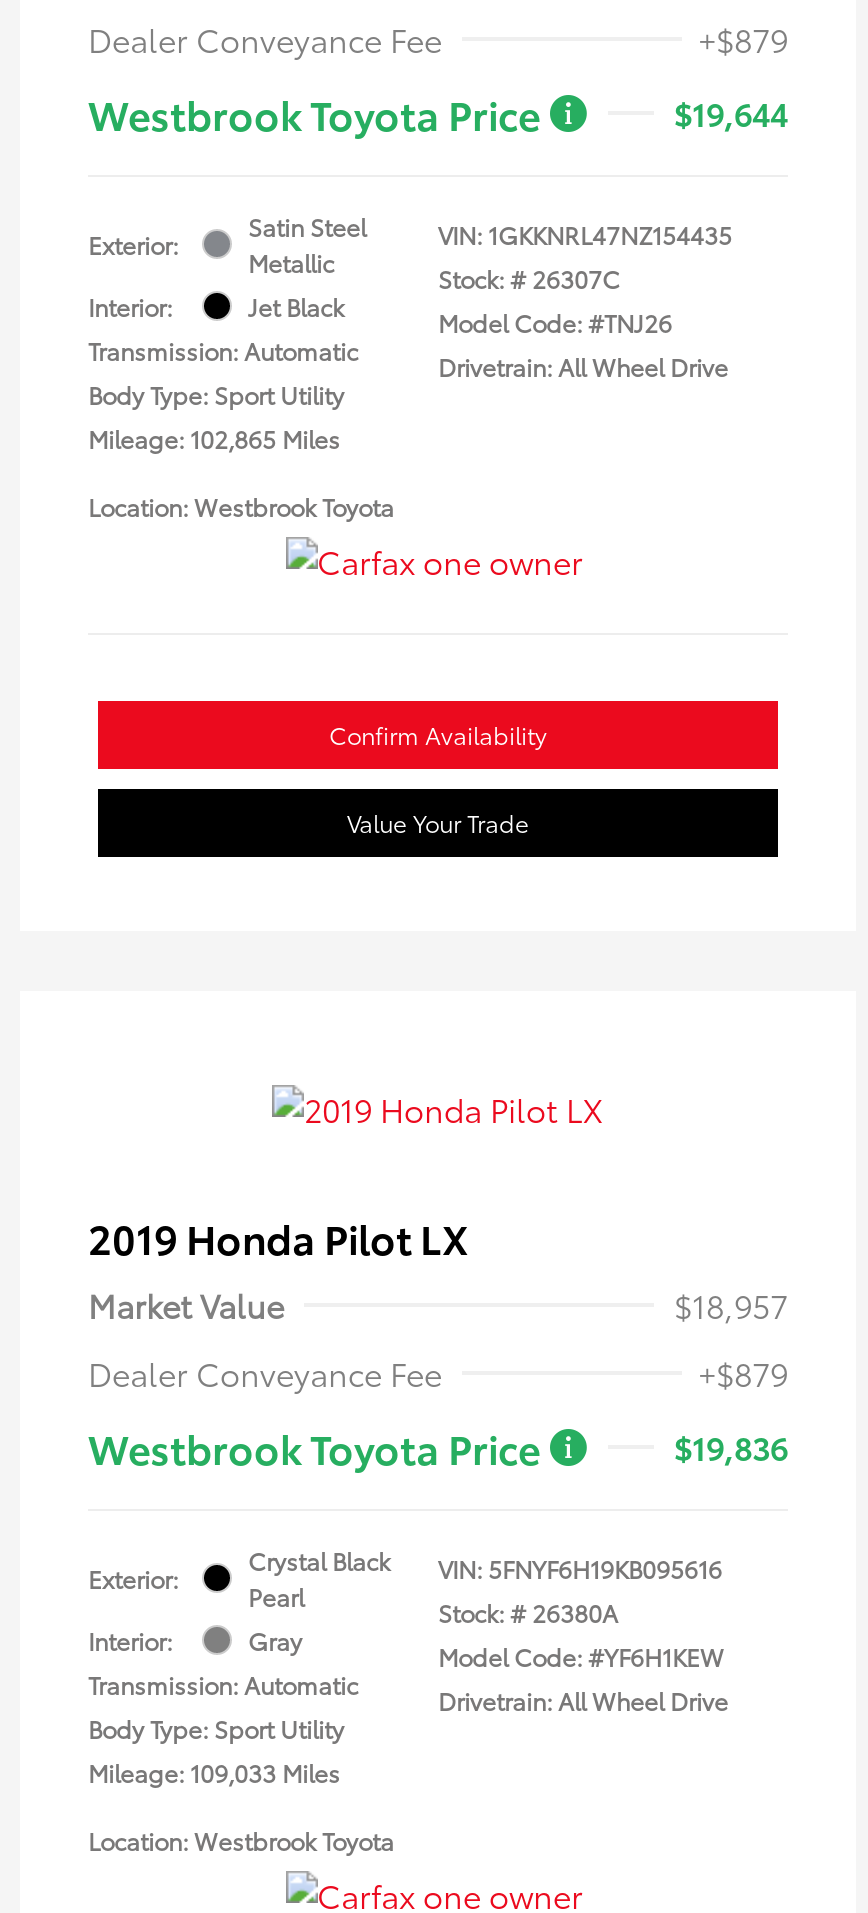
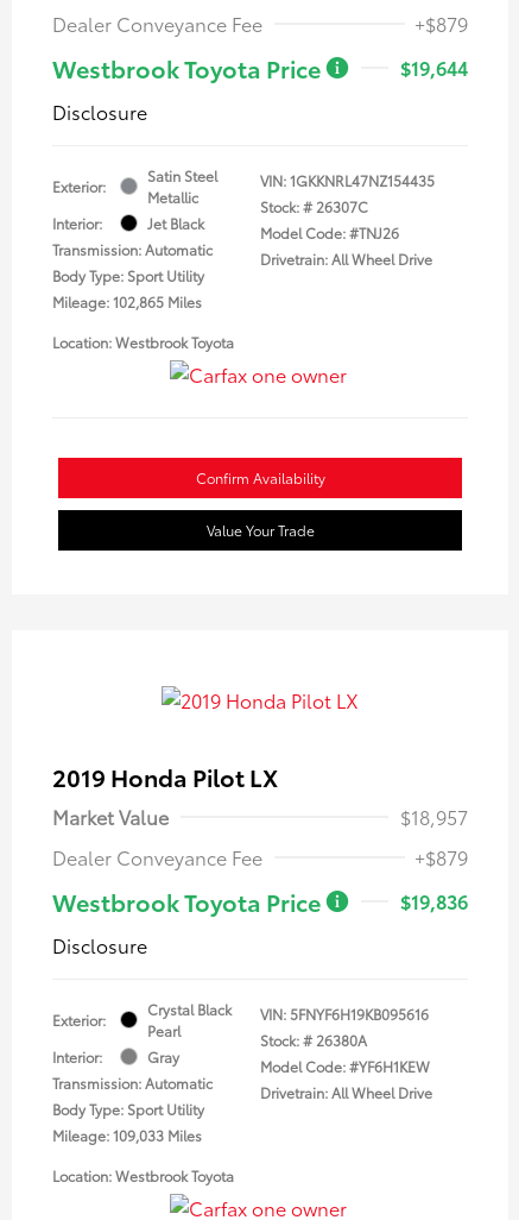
none -> [52,97,147,124] Disclosure
none -> [52,931,147,958] Disclosure

